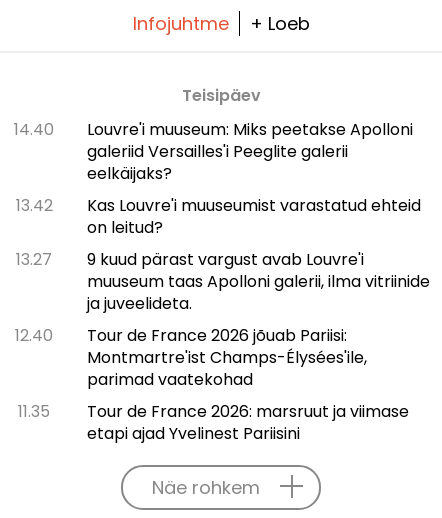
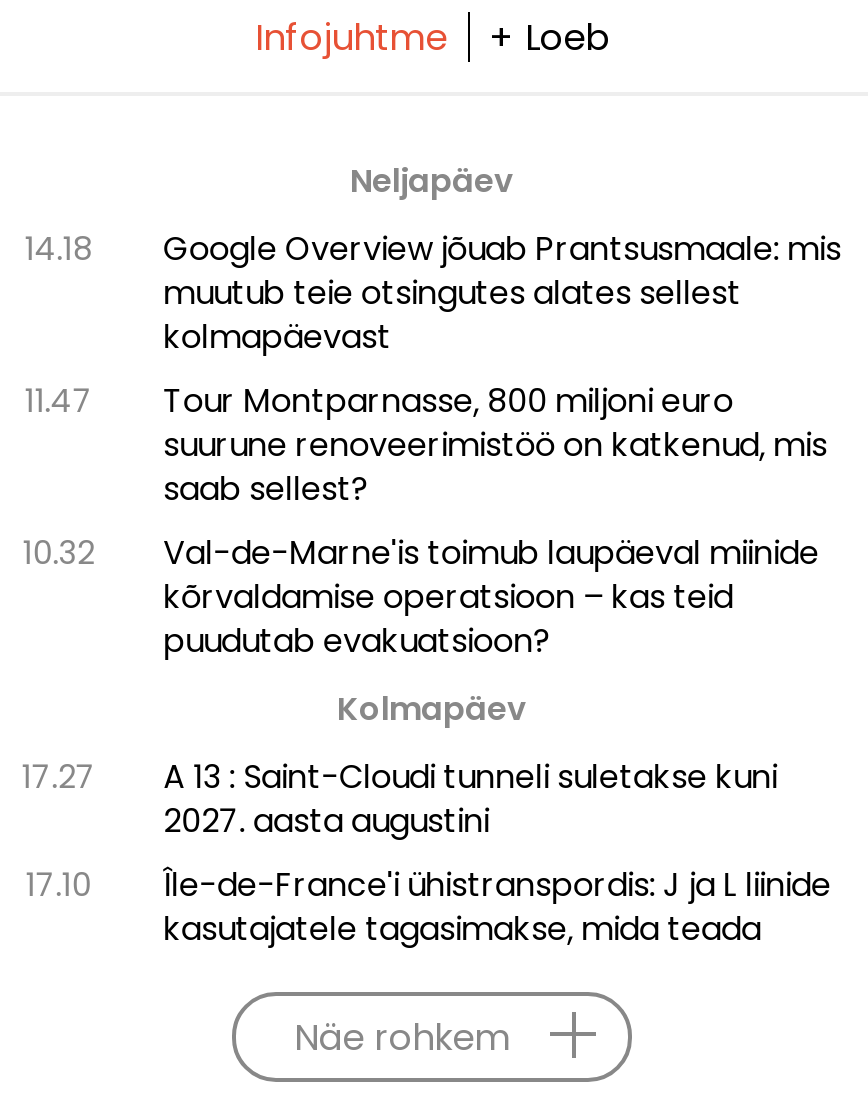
[14,83,430,444] Teisipäev | 14.40 | Louvre'i muuseum: Miks peetakse Apolloni | galeriid Versailles'i Peeglite galerii | eelkäijaks? | 13.42 | Kas Louvre'i muuseumist varastatud ehteid | on leitud? | 13.27 | 9 kuud pärast vargust avab Louvre'i | muuseum taas Apolloni galerii, ilma vitriinide | ja juveelideta. | 12.40 | Tour de France 2026 jõuab Pariisi: | Montmartre'ist Champs-Élysées'ile, | parimad vaatekohad | 11.35 | Tour de France 2026: marsruut ja viimase | etapi ajad Yvelinest Pariisini -> [22,157,841,951] Neljapäev | 14.18 | Google Overview jõuab Prantsusmaale: mis | muutub teie otsingutes alates sellest | kolmapäevast | 11.47 | Tour Montparnasse, 800 miljoni euro | suurune renoveerimistöö on katkenud, mis | saab sellest? | 10.32 | Val-de-Marne'is toimub laupäeval miinide | kõrvaldamise operatsioon – kas teid | puudutab evakuatsioon? | Kolmapäev | 17.27 | A 13 : Saint-Cloudi tunneli suletakse kuni | 2027. aasta augustini | 17.10 | Île-de-France'i ühistranspordis: J ja L liinide | kasutajatele tagasimakse, mida teada

